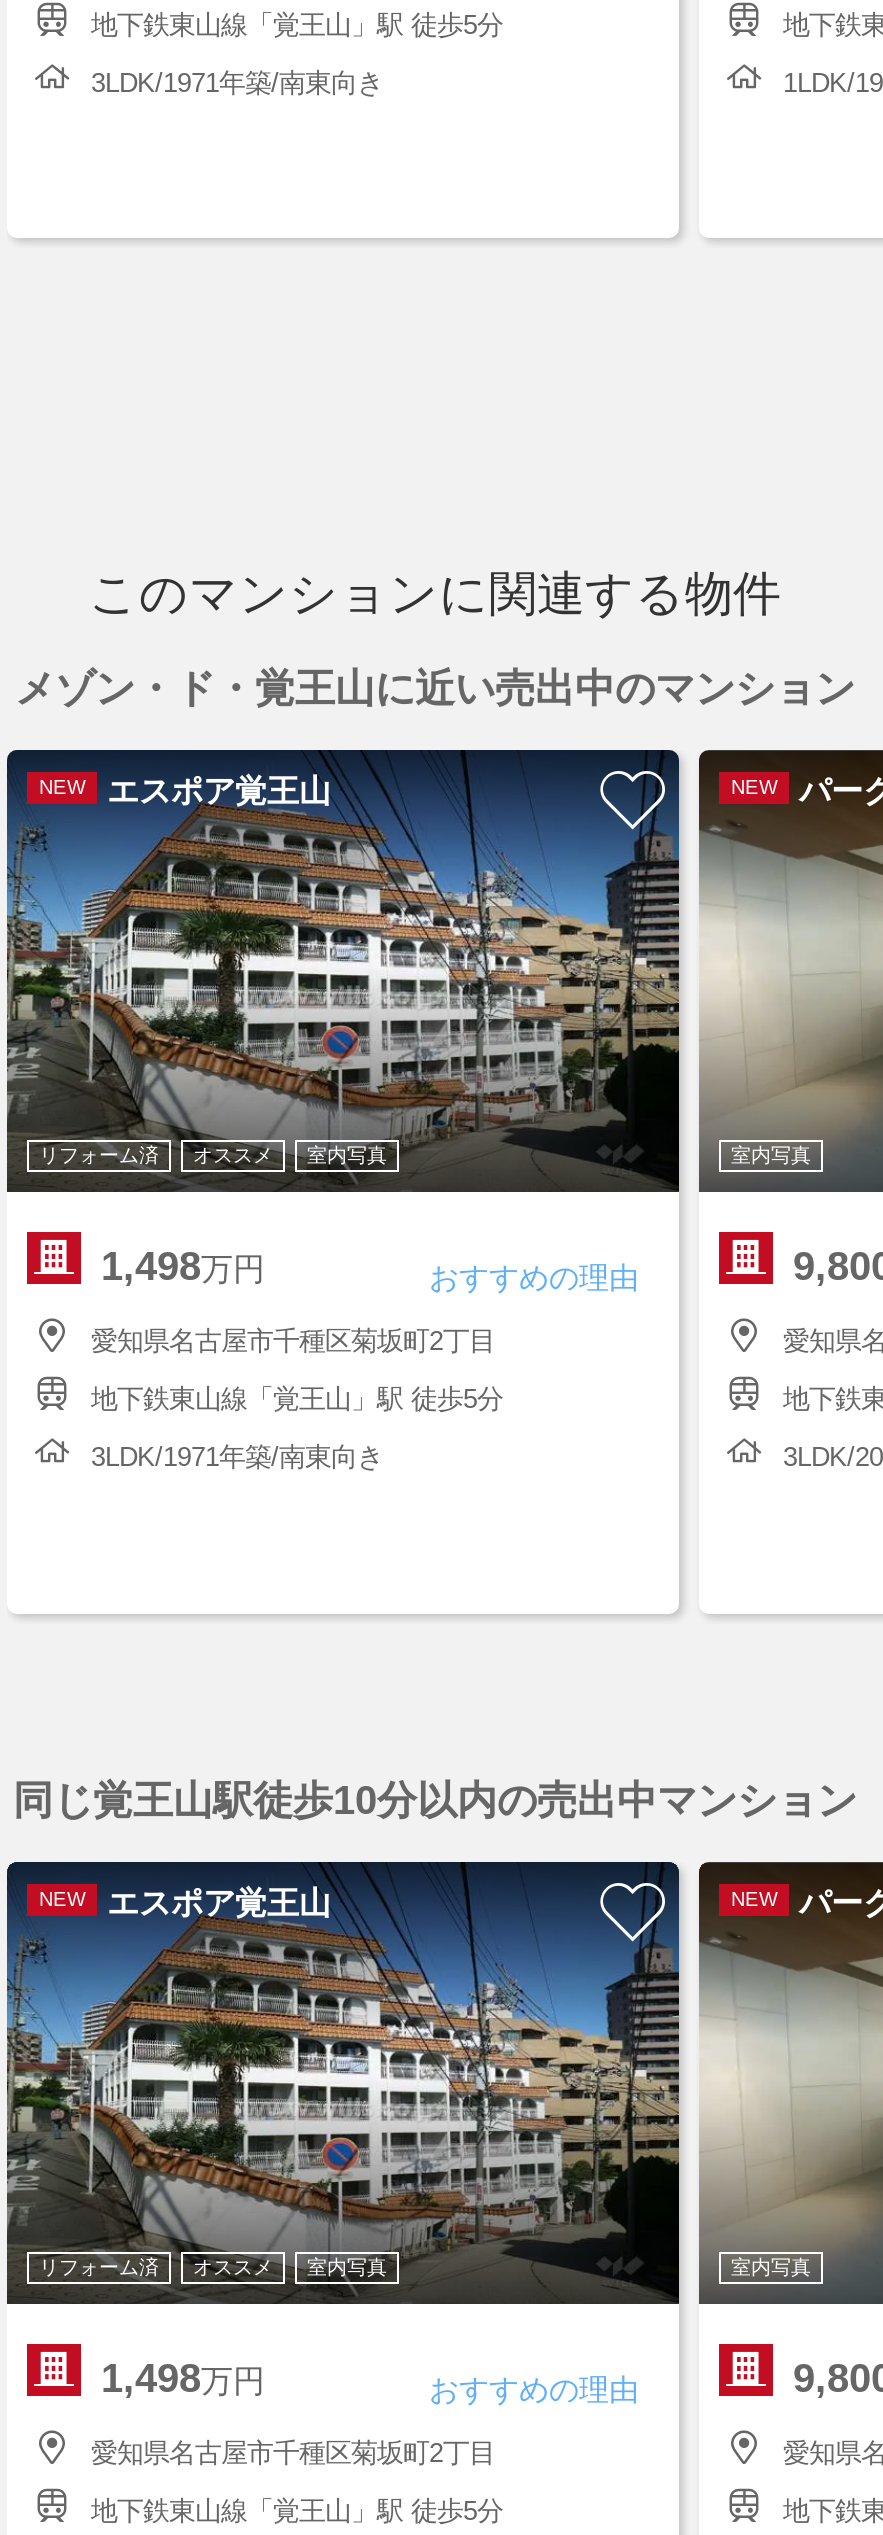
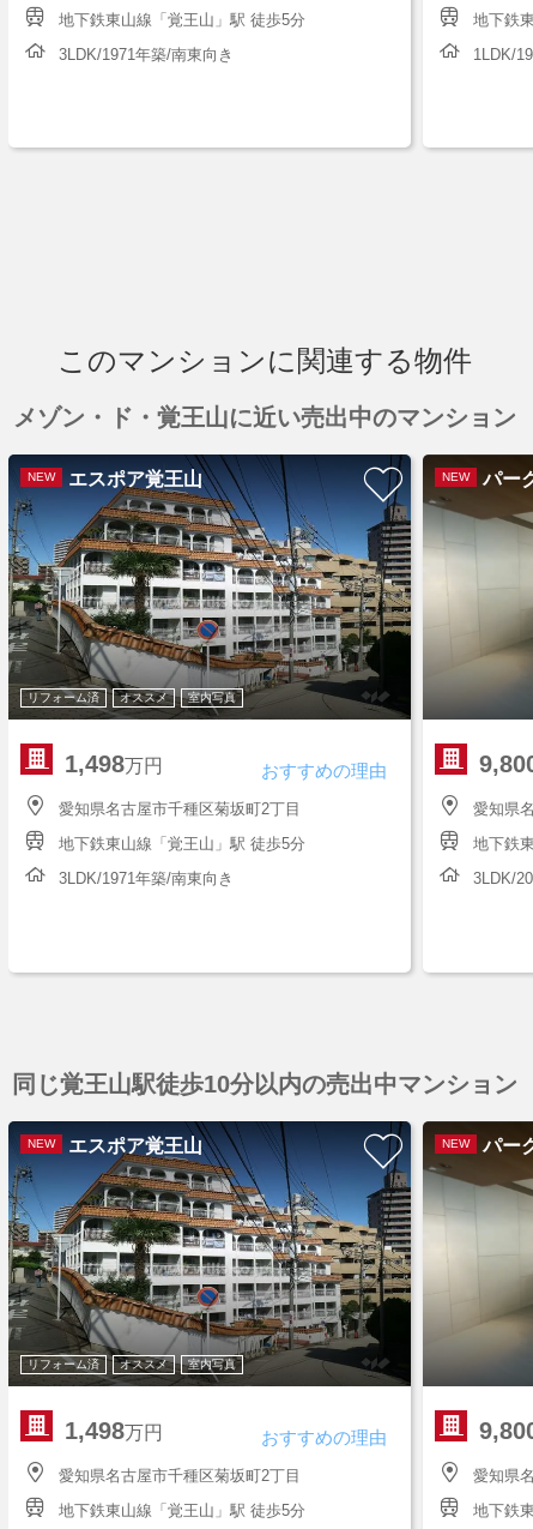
[731,1144,811,1166] 室内写真 -> none
[731,2256,811,2278] 室内写真 -> none

